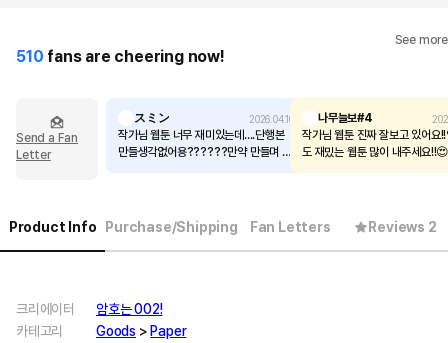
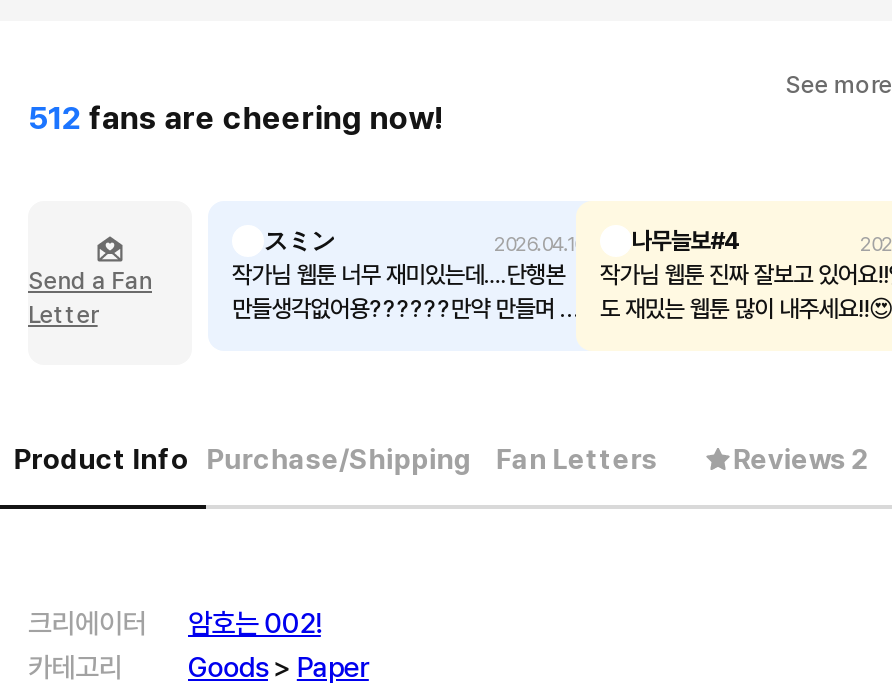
[16,47,225,66] 510 fans are cheering now! -> [28,99,444,137] 512 fans are cheering now!

